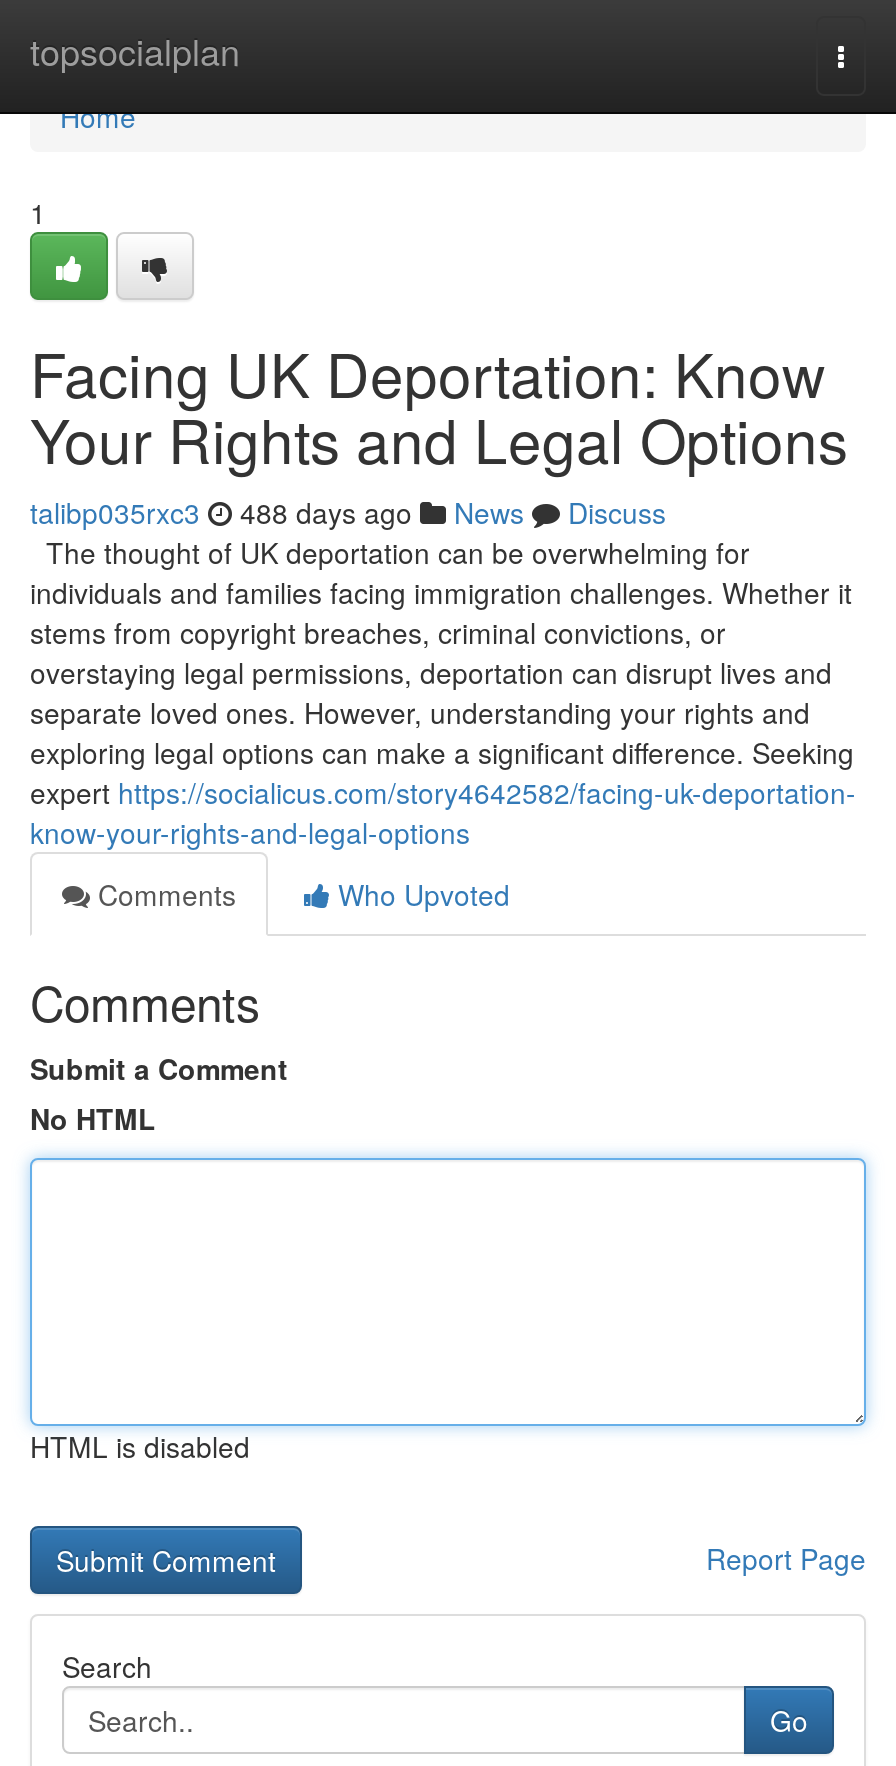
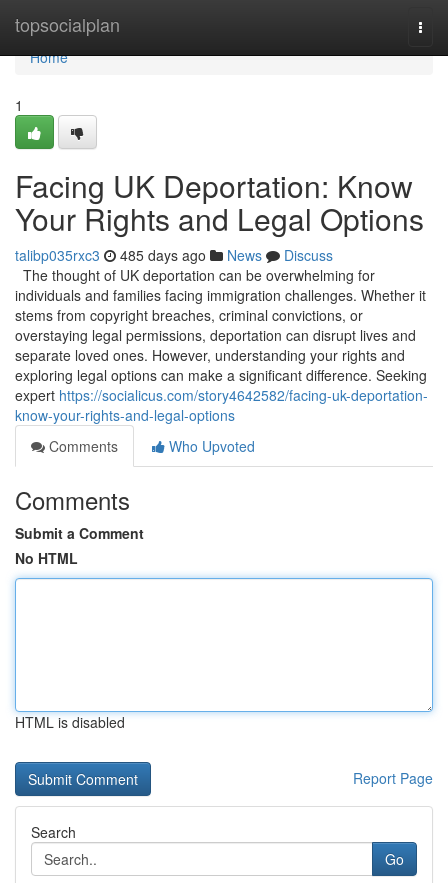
[30,492,666,532] talibp035rxc3 488 days ago News Discuss -> [15,245,333,265] talibp035rxc3 485 days ago News Discuss

